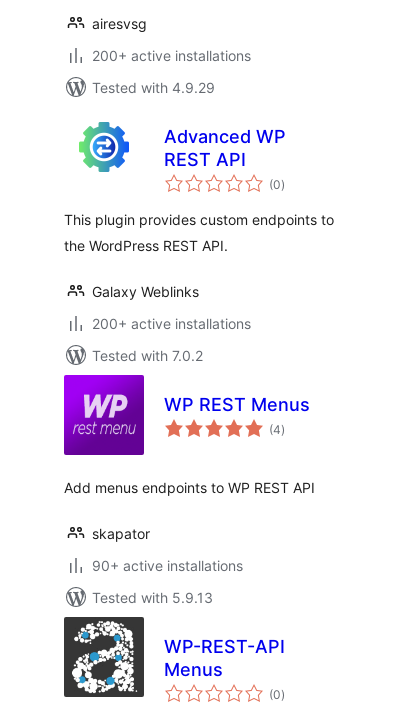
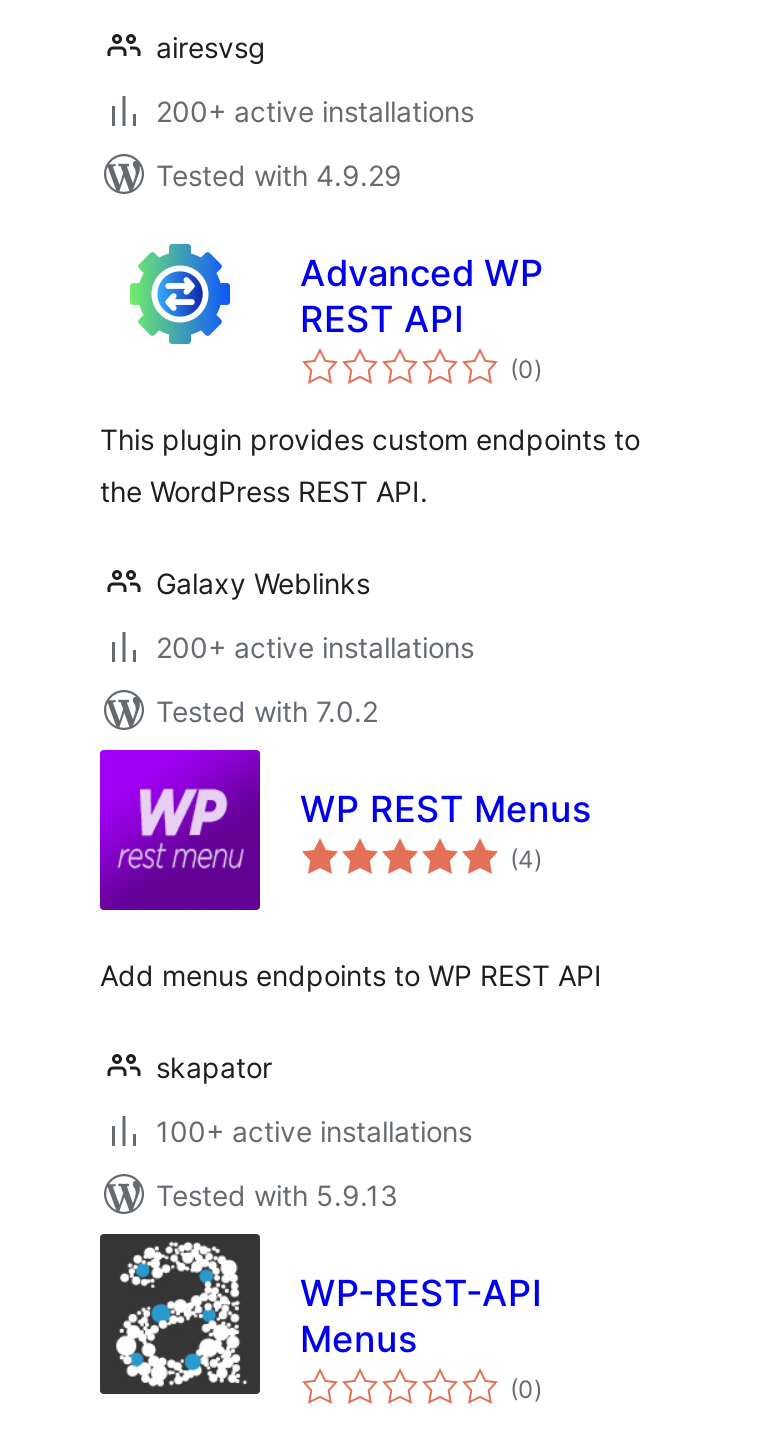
[92,557,243,574] 90+ active installations -> [156,1114,472,1148] 100+ active installations

